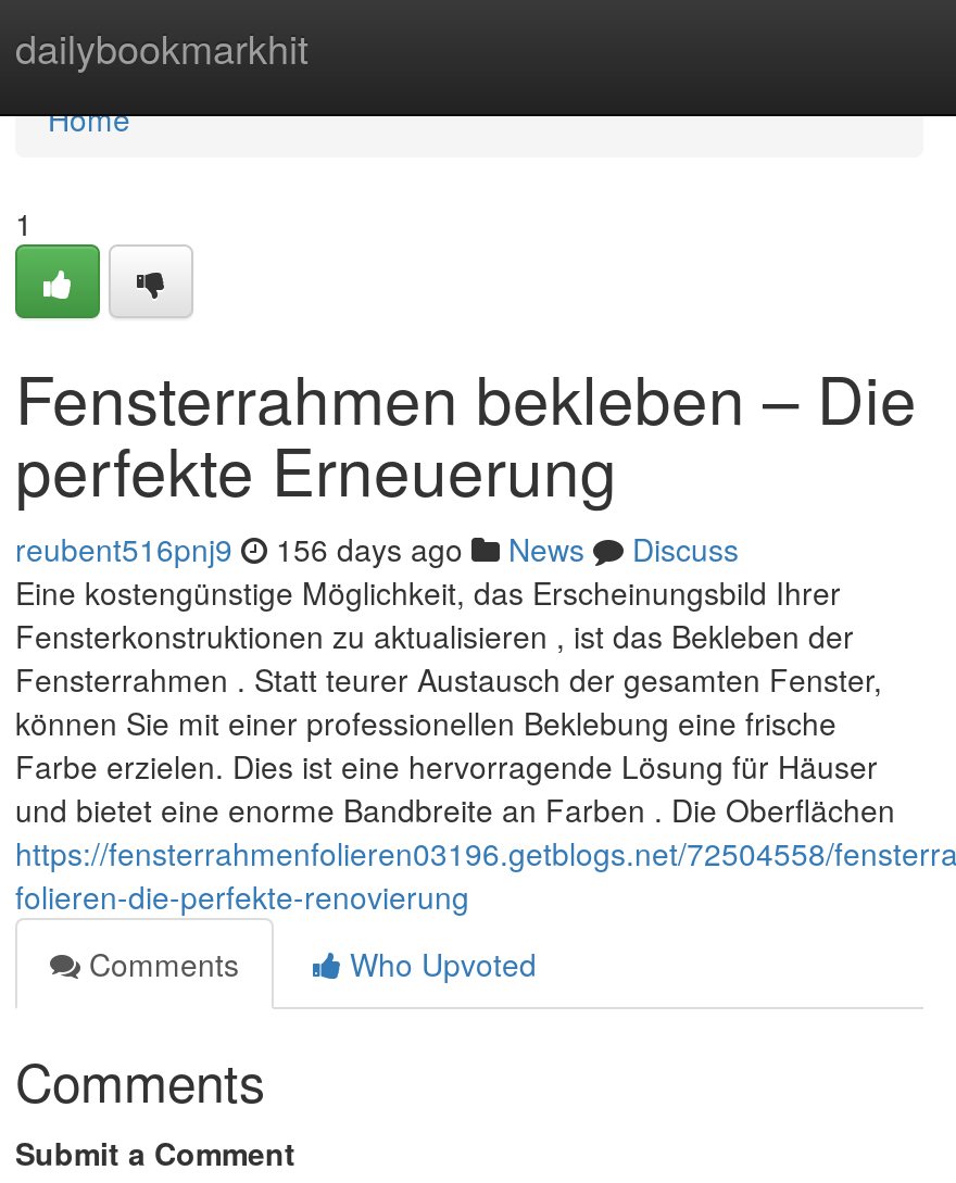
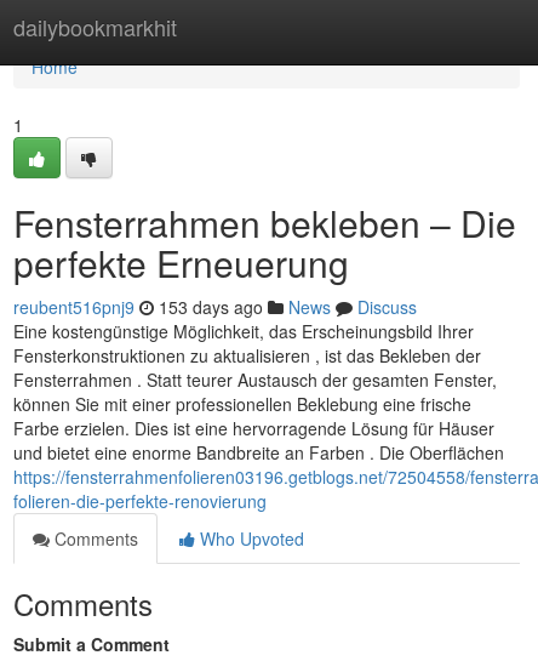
[15,527,739,570] reubent516pnj9 156 days ago News Discuss -> [13,295,417,319] reubent516pnj9 153 days ago News Discuss

